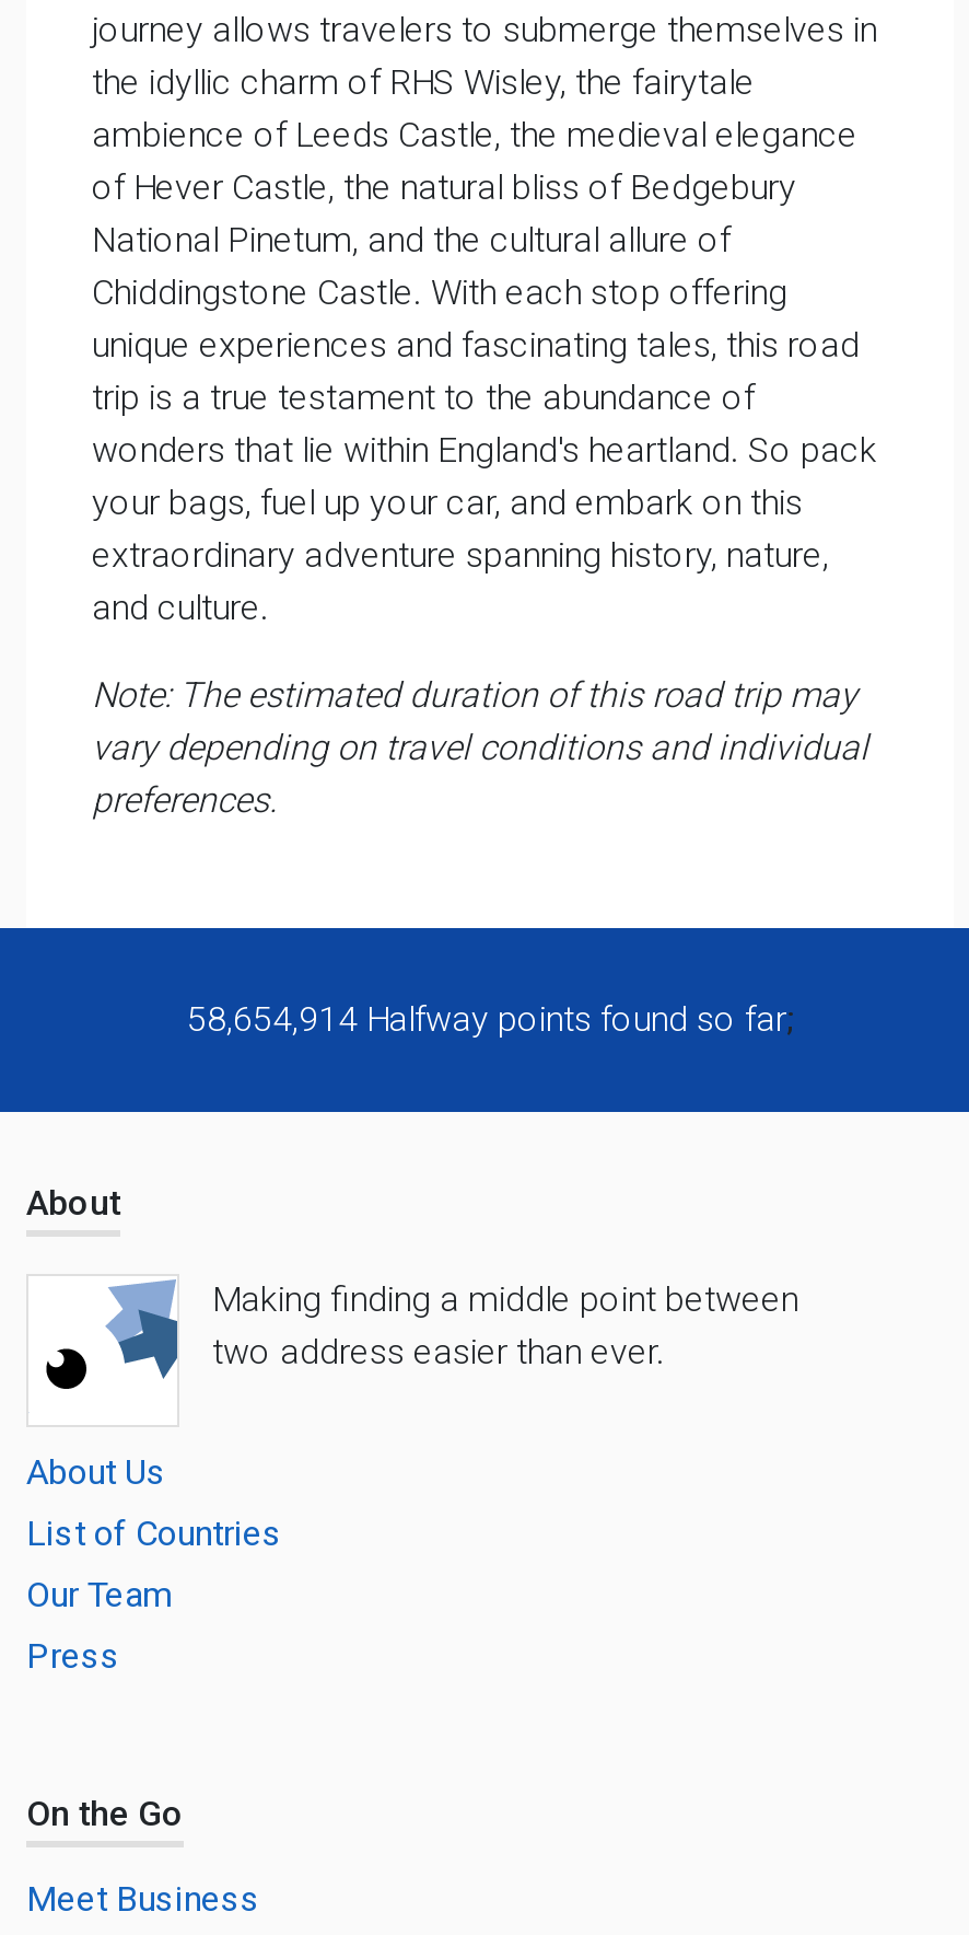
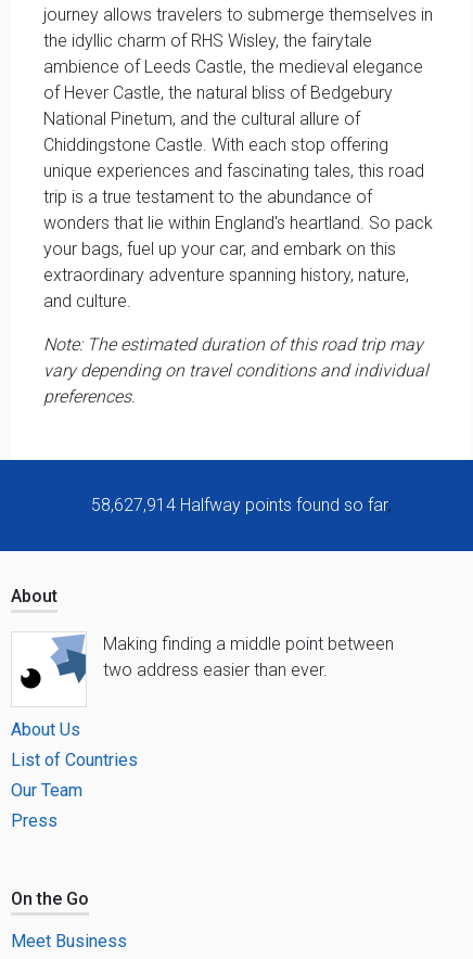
[187,998,793,1040] 58,654,914 Halfway points found so far; -> [91,495,391,515] 58,627,914 Halfway points found so far;

